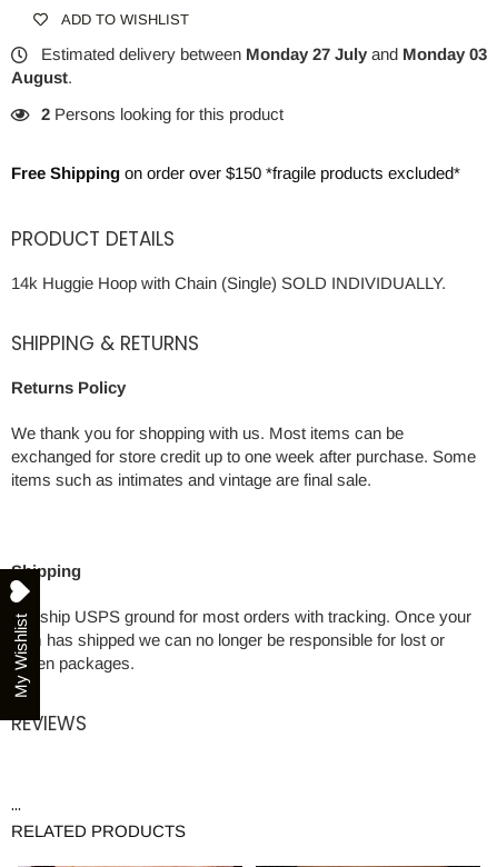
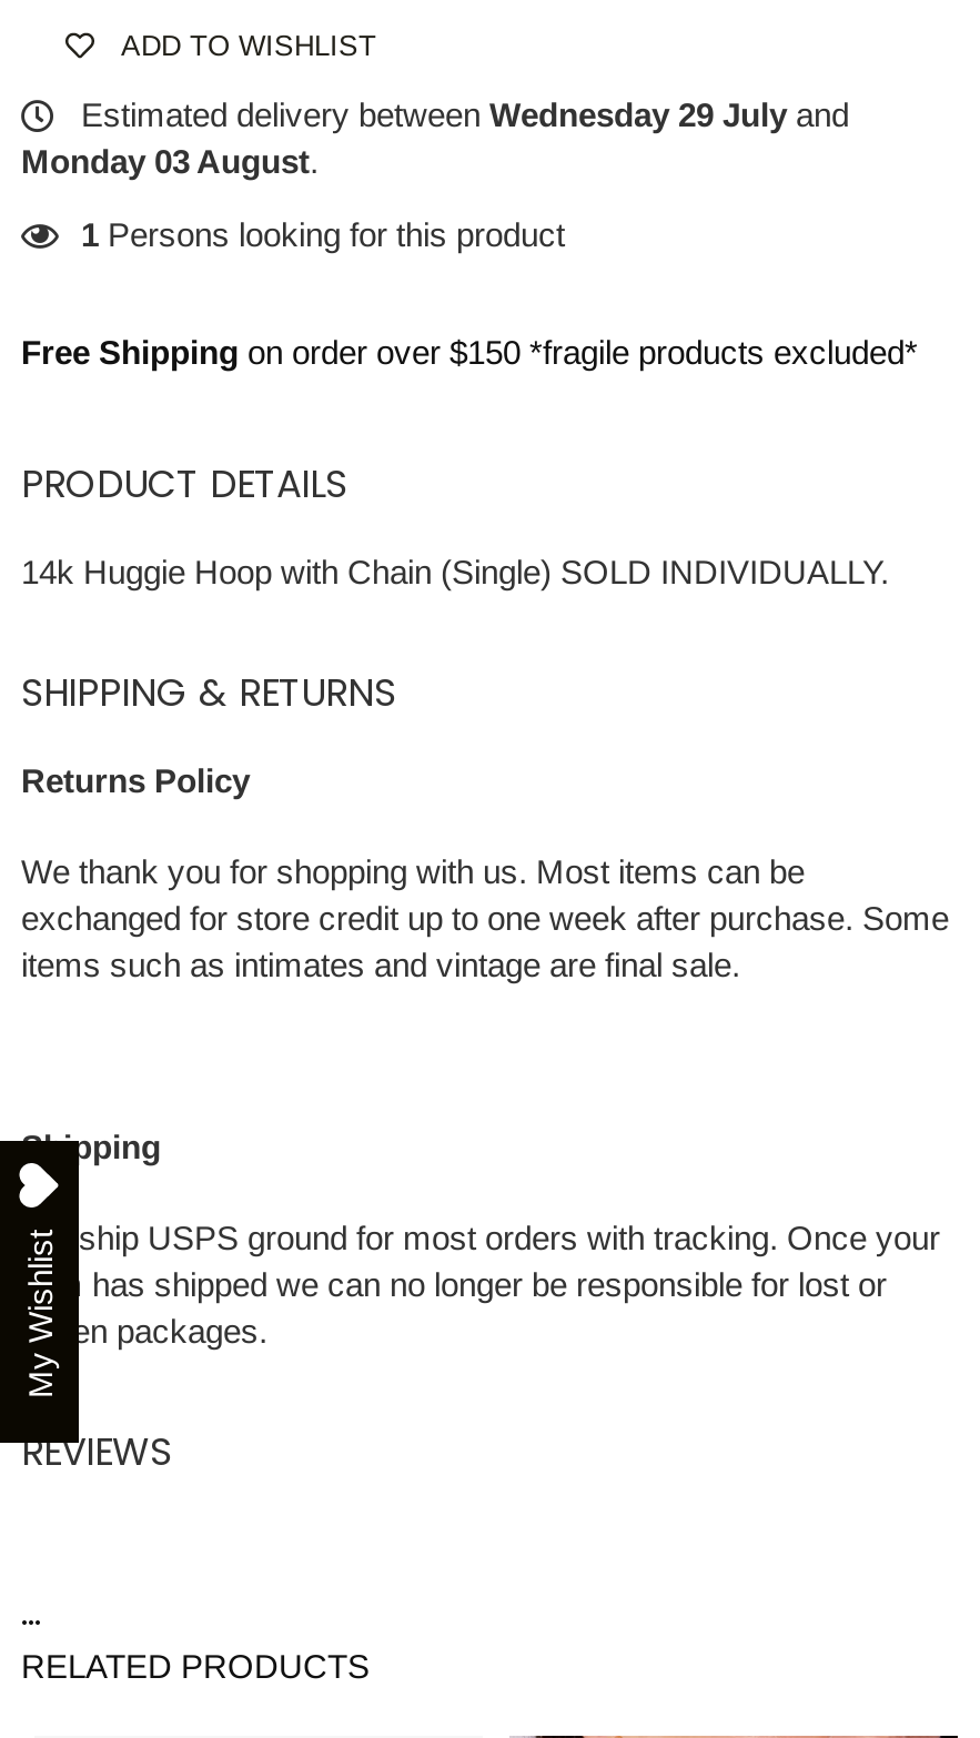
[11,44,487,87] Estimated delivery between Monday 27 July and Monday 03 | August. -> [21,95,849,180] Estimated delivery between Wednesday 29 July and | Monday 03 August.
[41,104,284,123] 2 Persons looking for this product -> [81,215,565,253] 1 Persons looking for this product

